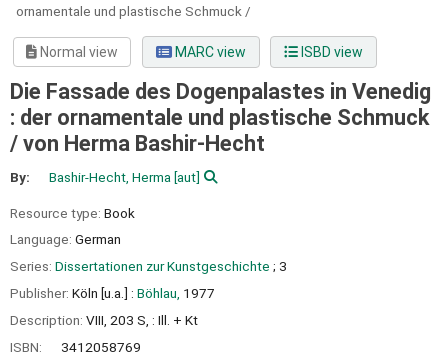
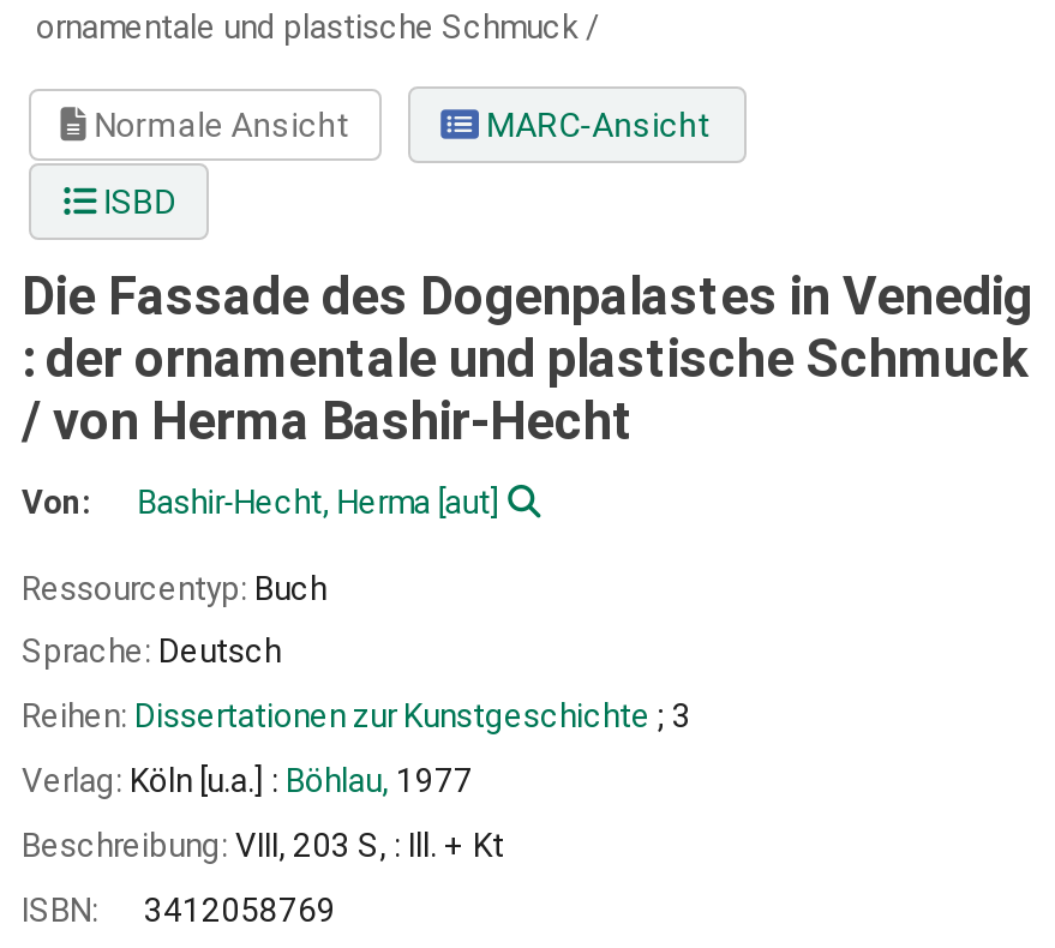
[37,44,363,60] Normal view | MARC view | ISBD view -> [87,106,712,221] Normale Ansicht | MARC-Ansicht | ISBD
[10,169,30,185] By: -> [22,481,91,520] Von:
[10,204,135,220] Resource type: Book -> [22,568,326,606] Ressourcentyp: Buch
[10,231,121,247] Language: German -> [22,632,281,670] Sprache: Deutsch
[10,258,287,274] Series: Dissertationen zur Kunstgeschichte; 3 -> [22,696,691,735] Reihen: Dissertationen zur Kunstgeschichte; 3
[10,285,215,301] Publisher: Köln [u.a.] : Böhlau, 1977 -> [22,761,473,799] Verlag: Köln [u.a.] : Böhlau, 1977
[10,312,198,328] Description: VIII, 203 S, : Ill. + Kt -> [22,825,504,863] Beschreibung: VIII, 203 S, : Ill. + Kt

